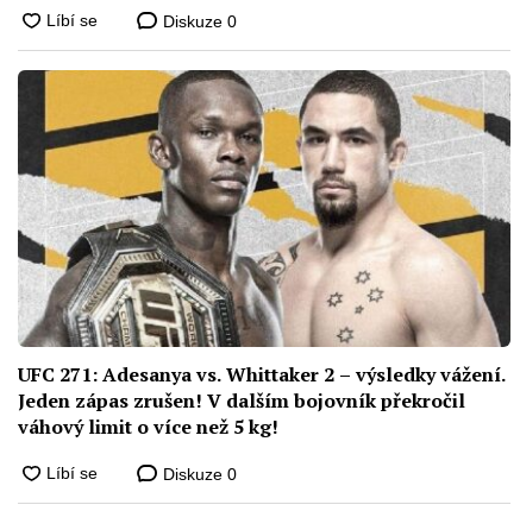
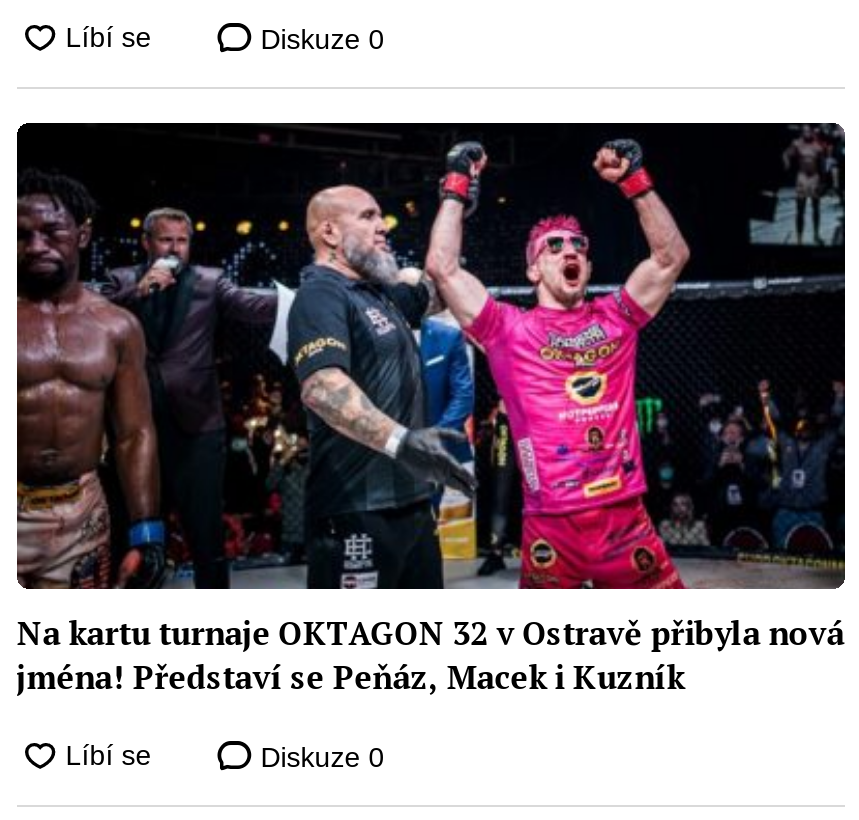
[18,69,510,439] [image] | UFC 271: Adesanya vs. Whittaker 2 – výsledky vážení. | Jeden zápas zrušen! V dalším bojovník překročil | váhový limit o více než 5 kg! -> [15,121,847,700] [image] | Na kartu turnaje OKTAGON 32 v Ostravě přibyla nová | jména! Představí se Peňáz, Macek i Kuzník

